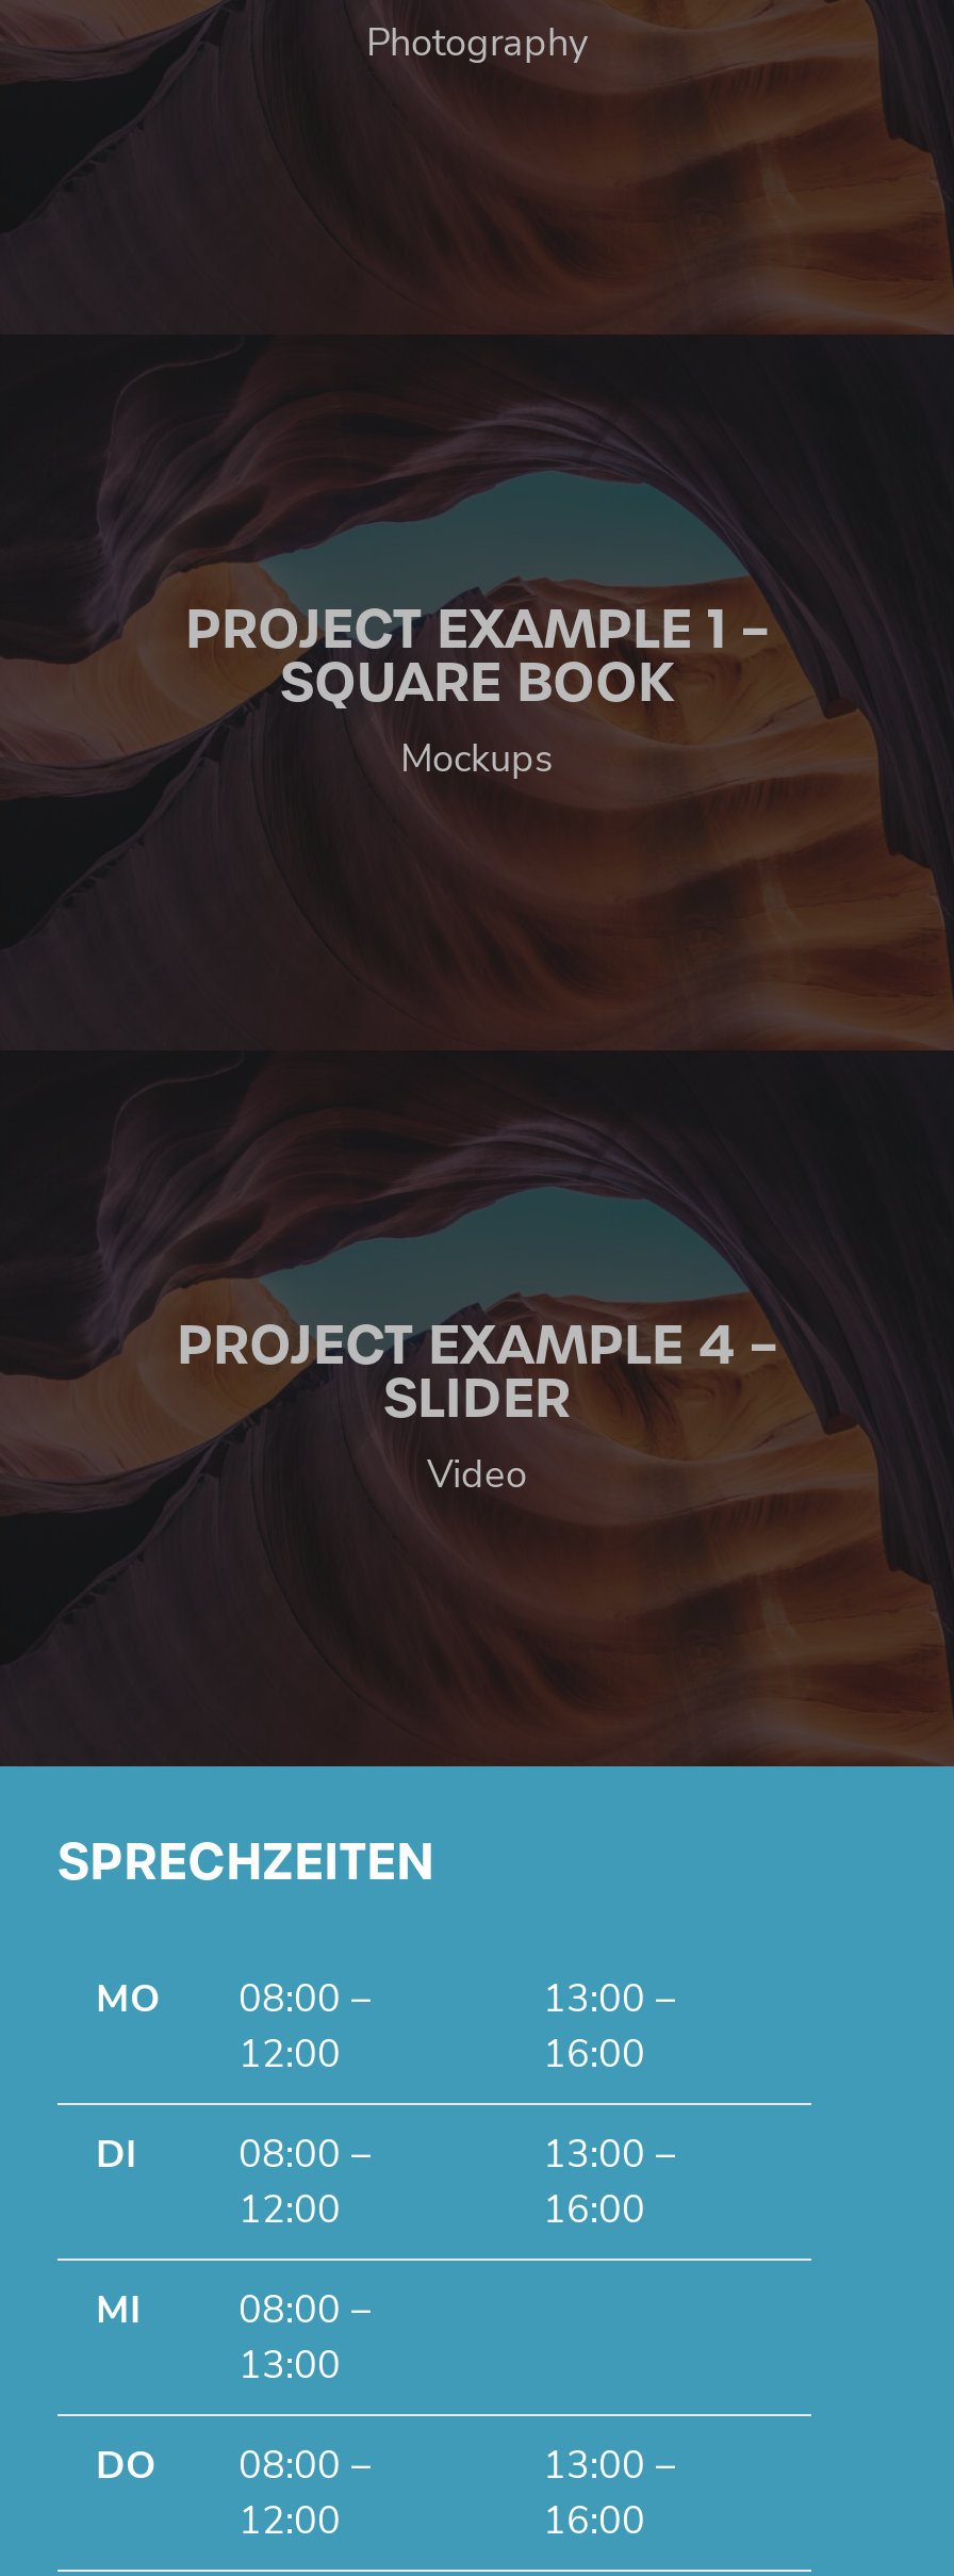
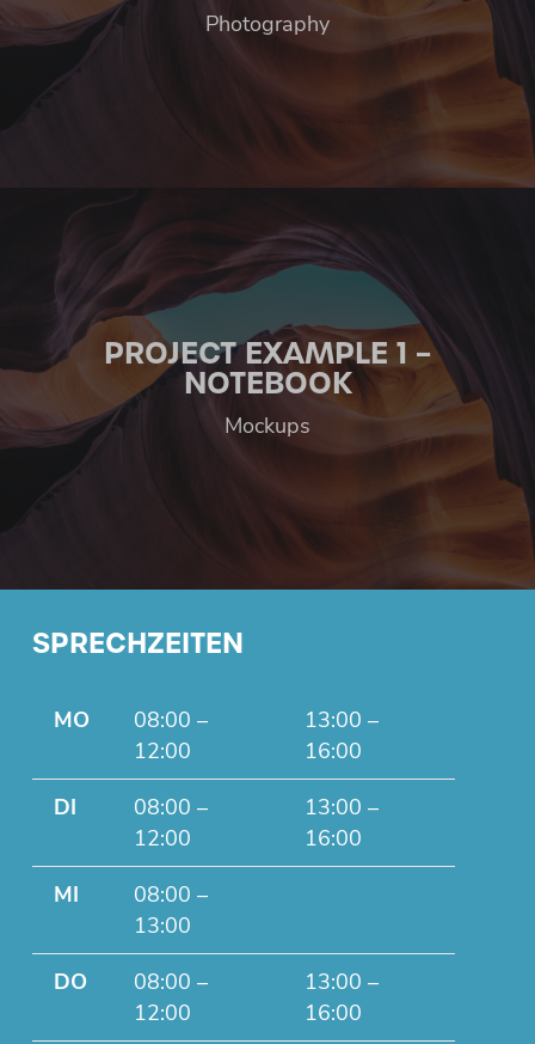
[280,645,674,711] SQUARE BOOK -> [183,362,352,399] NOTEBOOK
[177,1308,777,1501] PROJECT EXAMPLE 4 – | SLIDER | Video -> none

